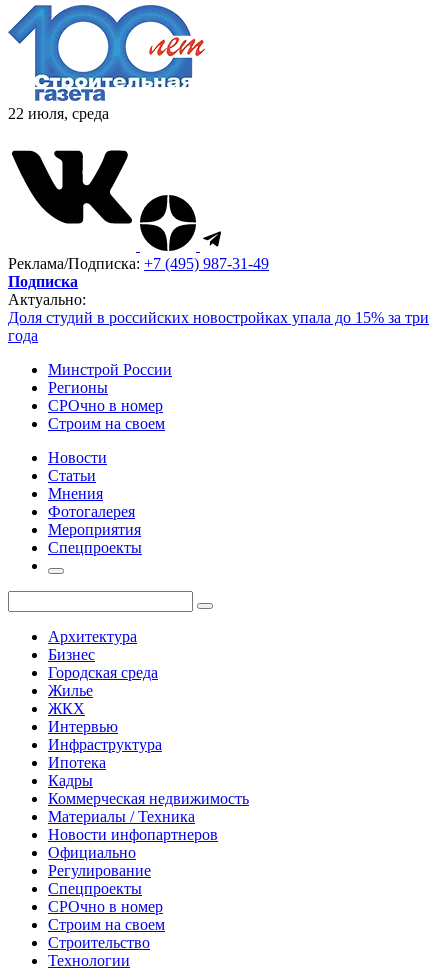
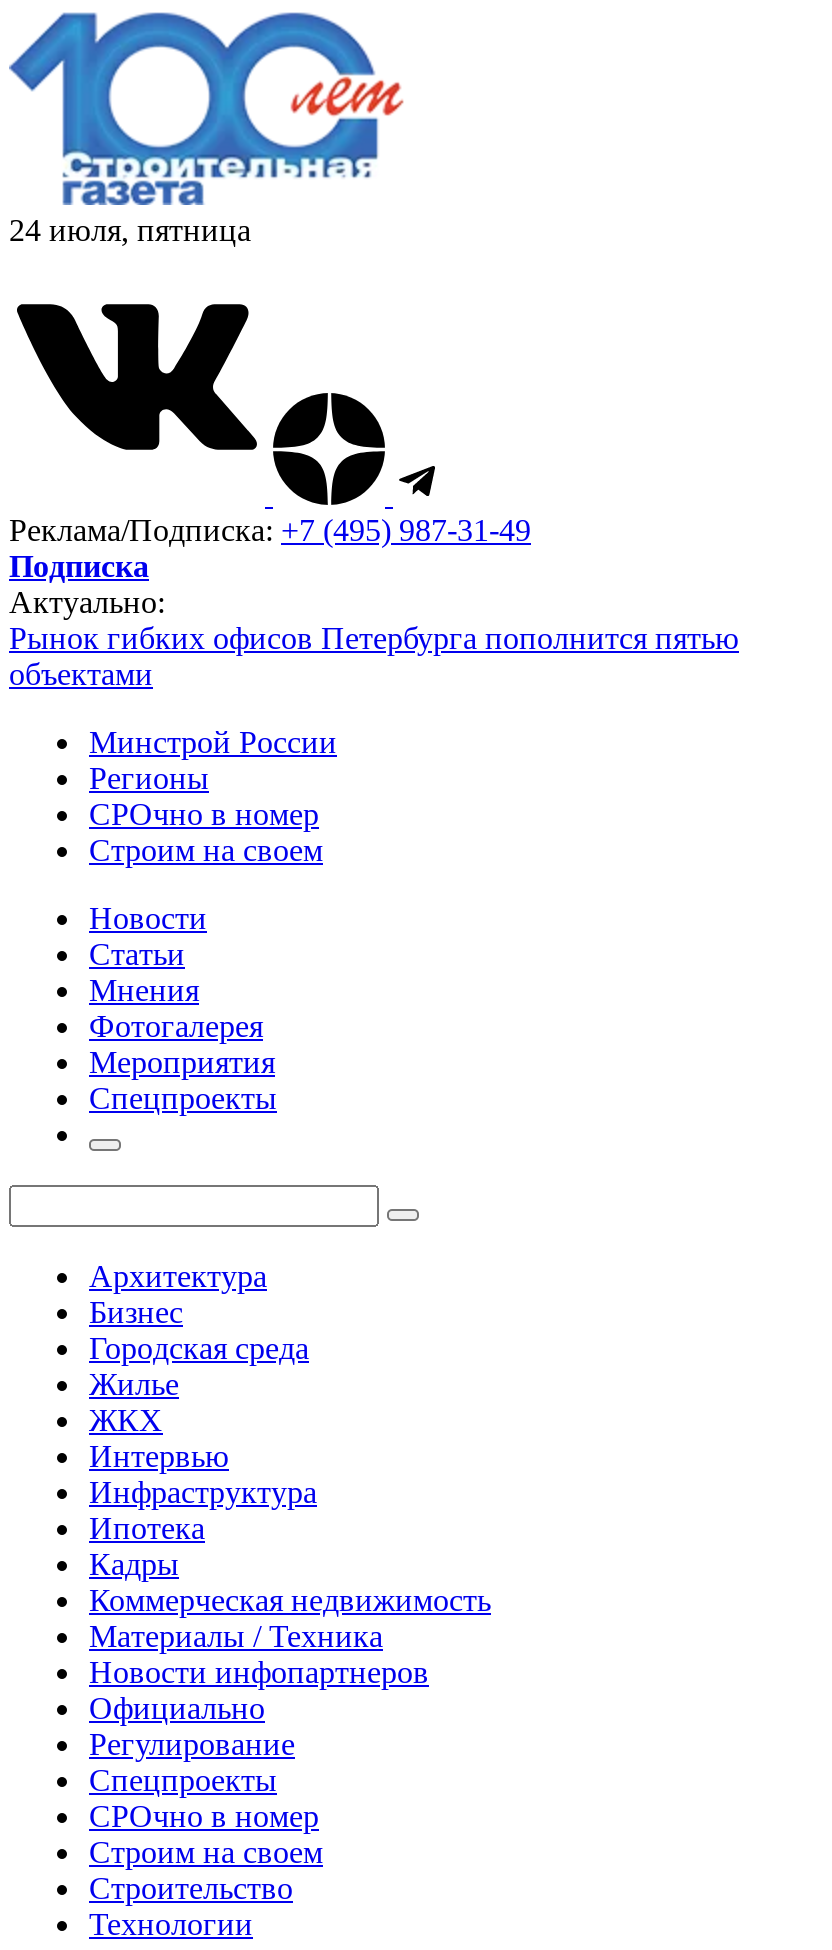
[8,105,109,122] 22 июля, среда -> [9,213,251,247] 24 июля, пятница
[8,309,429,344] Доля студий в российских новостройках упала до 15% за три | года -> [9,621,739,691] Рынок гибких офисов Петербурга пополнится пятью | объектами

